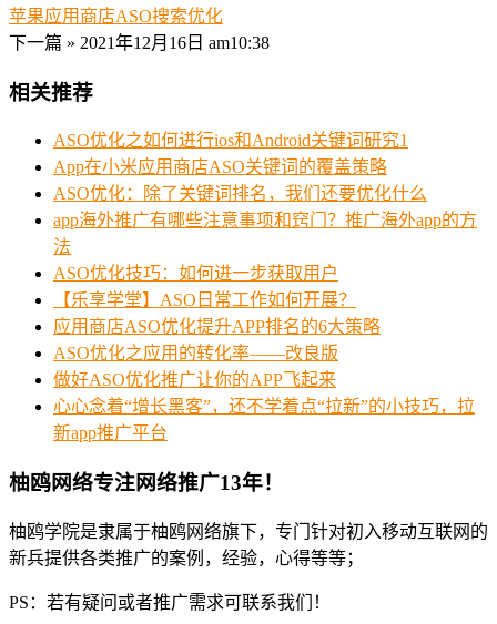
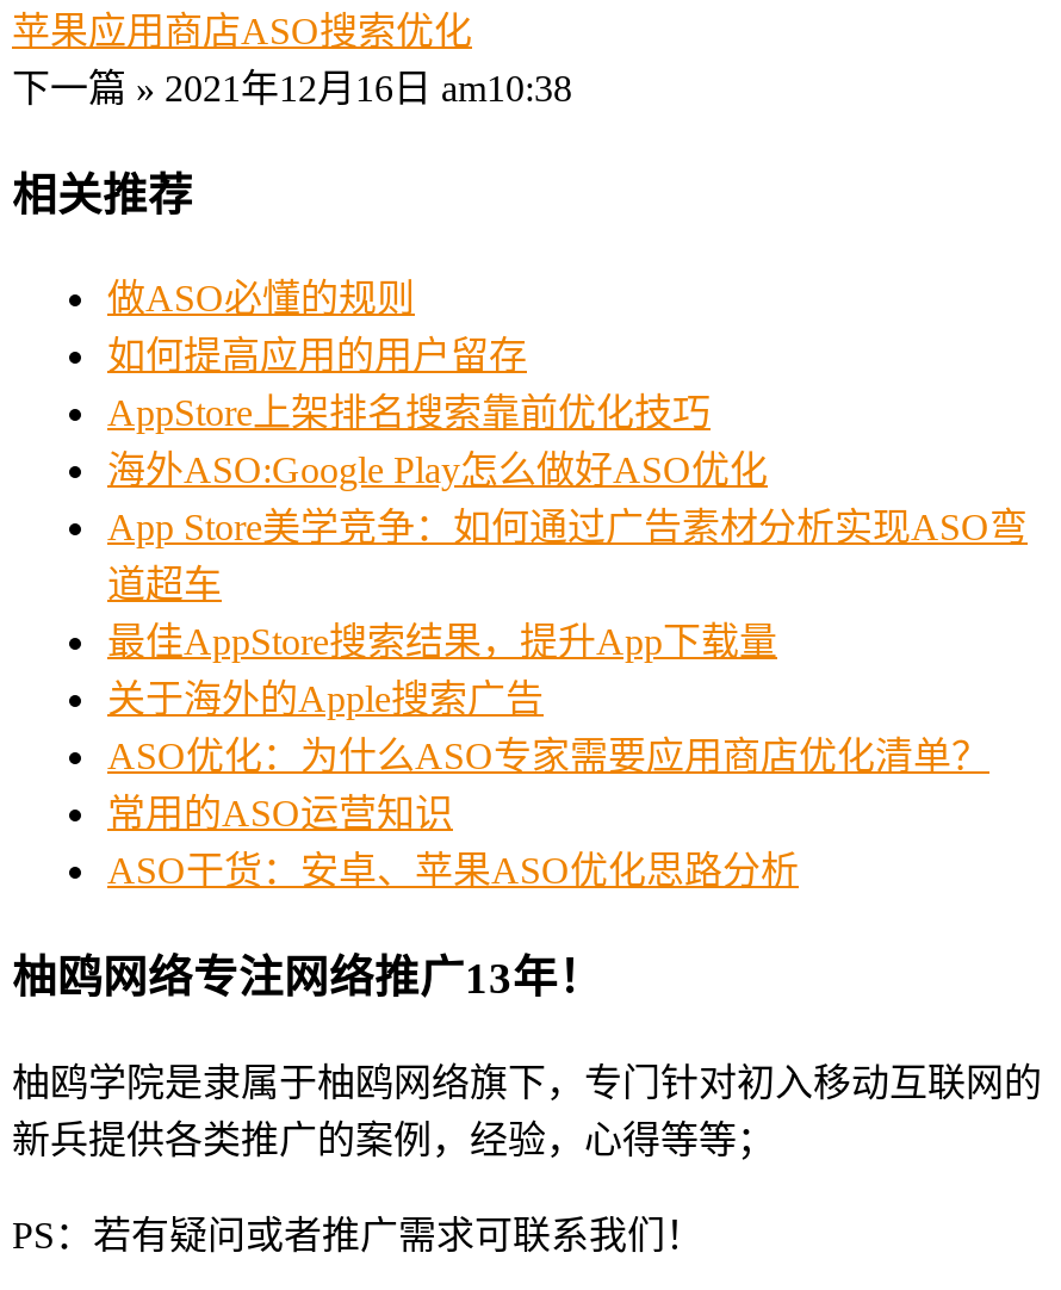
[53,131,477,442] ASO优化之如何进行ios和Android关键词研究1 | App在小米应用商店ASO关键词的覆盖策略 | ASO优化：除了关键词排名，我们还要优化什么 | app海外推广有哪些注意事项和窍门？推广海外app的方 | 法 | ASO优化技巧：如何进一步获取用户 | 【乐享学堂】ASO日常工作如何开展？ | 应用商店ASO优化提升APP排名的6大策略 | ASO优化之应用的转化率——改良版 | 做好ASO优化推广让你的APP飞起来 | 心心念着“增长黑客”，还不学着点“拉新”的小技巧，拉 | 新app推广平台 -> [107,278,1028,891] 做ASO必懂的规则 | 如何提高应用的用户留存 | AppStore上架排名搜索靠前优化技巧 | 海外ASO:Google Play怎么做好ASO优化 | ‌App Store美学竞争：如何通过广告素材分析实现ASO弯 | 道超车‌ | 最佳AppStore搜索结果，提升App下载量 | 关于海外的Apple搜索广告 | ASO优化：为什么ASO专家需要应用商店优化清单？ | 常用的ASO运营知识 | ASO干货：安卓、苹果ASO优化思路分析

